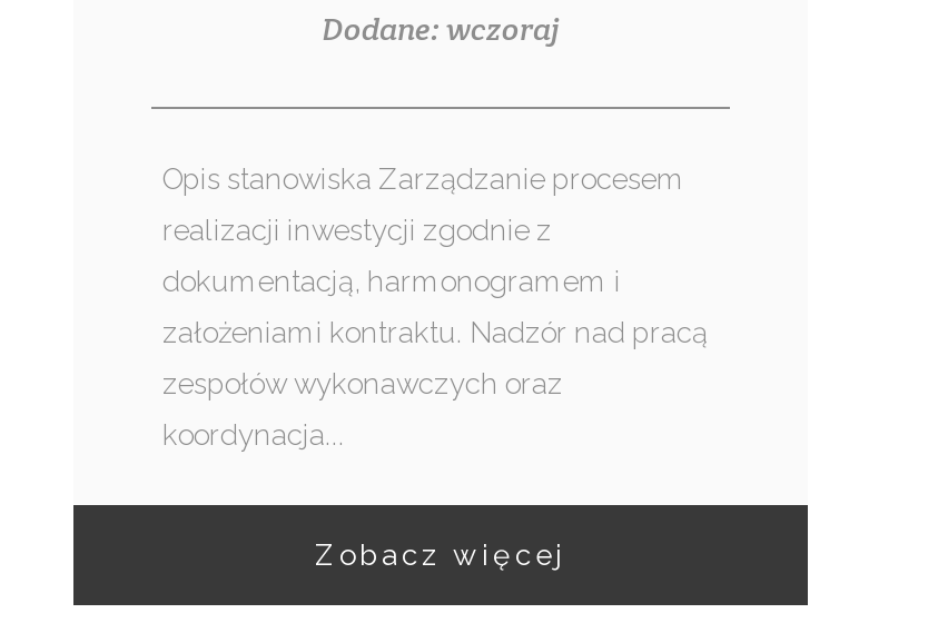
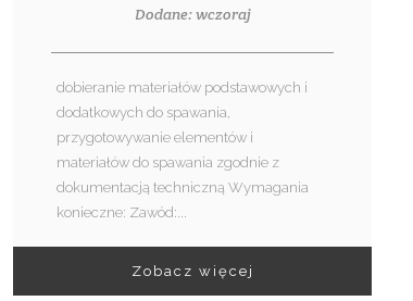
[162,162,685,195] Opis stanowiska Zarządzanie procesem -> [57,79,308,95] dobieranie materiałów podstawowych i
[162,213,552,247] realizacji inwestycji zgodnie z -> [57,104,230,120] dodatkowych do spawania,
[162,264,621,298] dokumentacją, harmonogramem i -> [57,129,253,145] przygotowywanie elementów i
[162,316,708,349] założeniami kontraktu. Nadzór nad pracą -> [57,154,279,170] materiałów do spawania zgodnie z
[162,367,563,400] zespołów wykonawczych oraz -> [57,179,309,195] dokumentacją techniczną Wymagania
[162,418,345,451] koordynacja... -> [57,204,187,220] konieczne: Zawód:...

